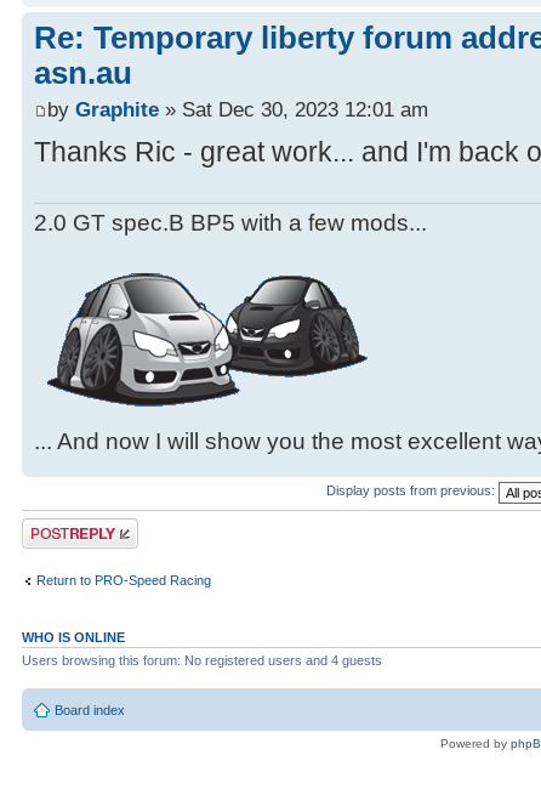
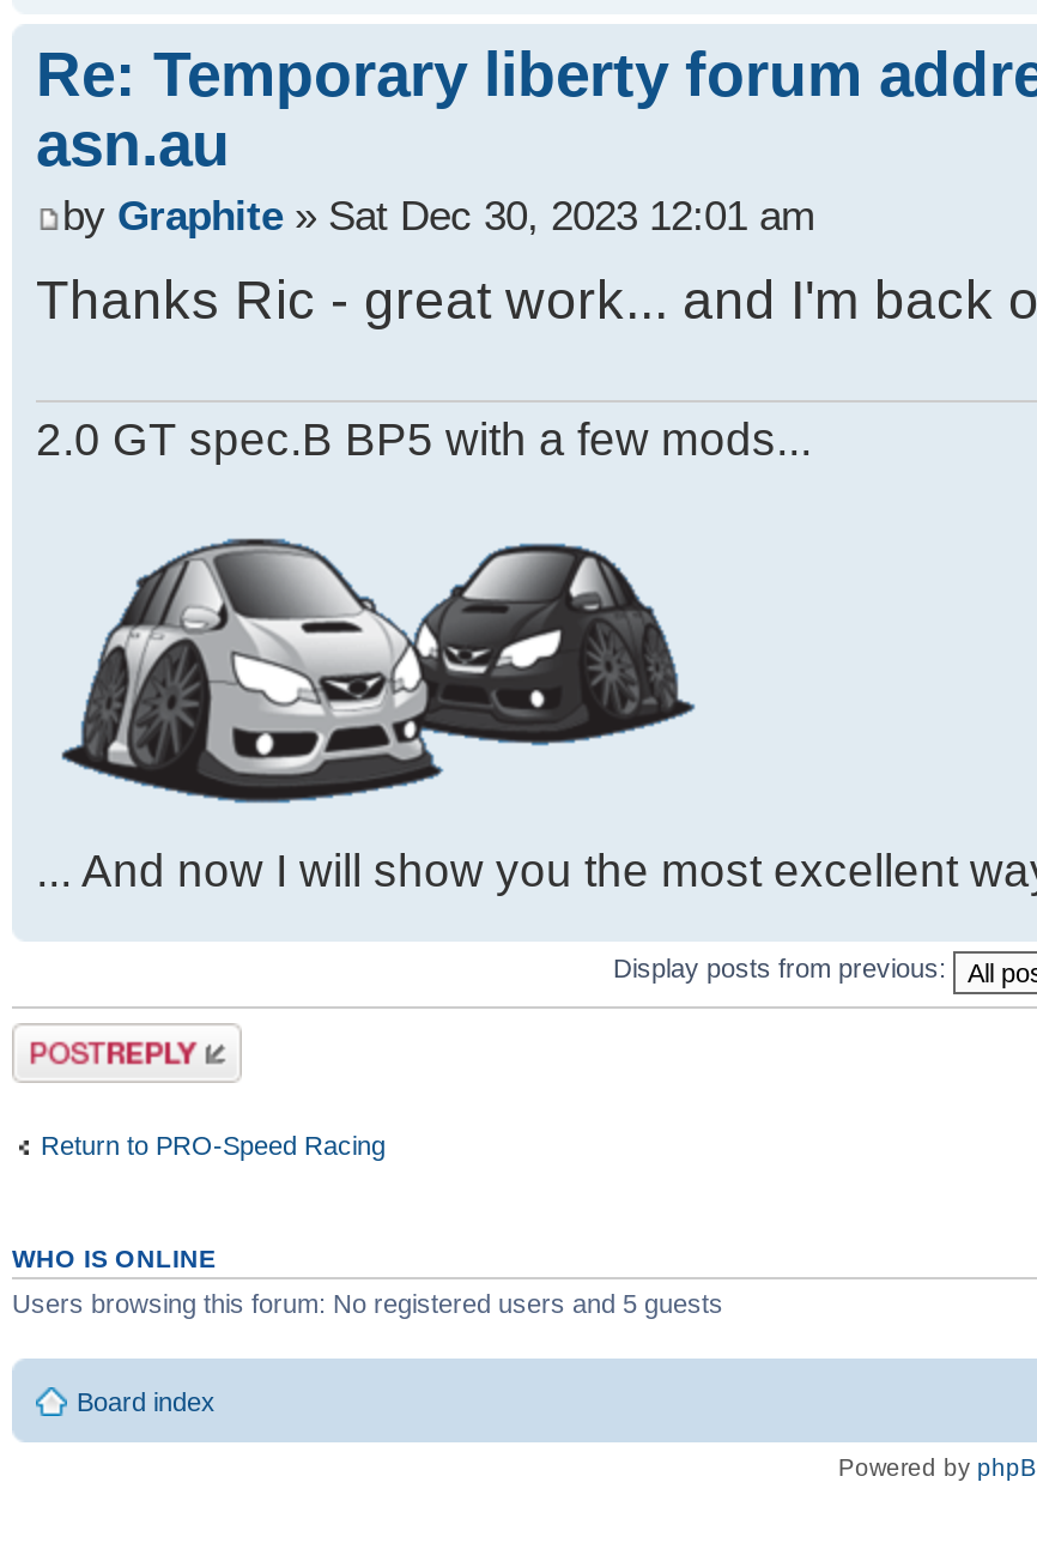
[22,652,382,667] Users browsing this forum: No registered users and 4 guests -> [12,1288,723,1317] Users browsing this forum: No registered users and 5 guests

